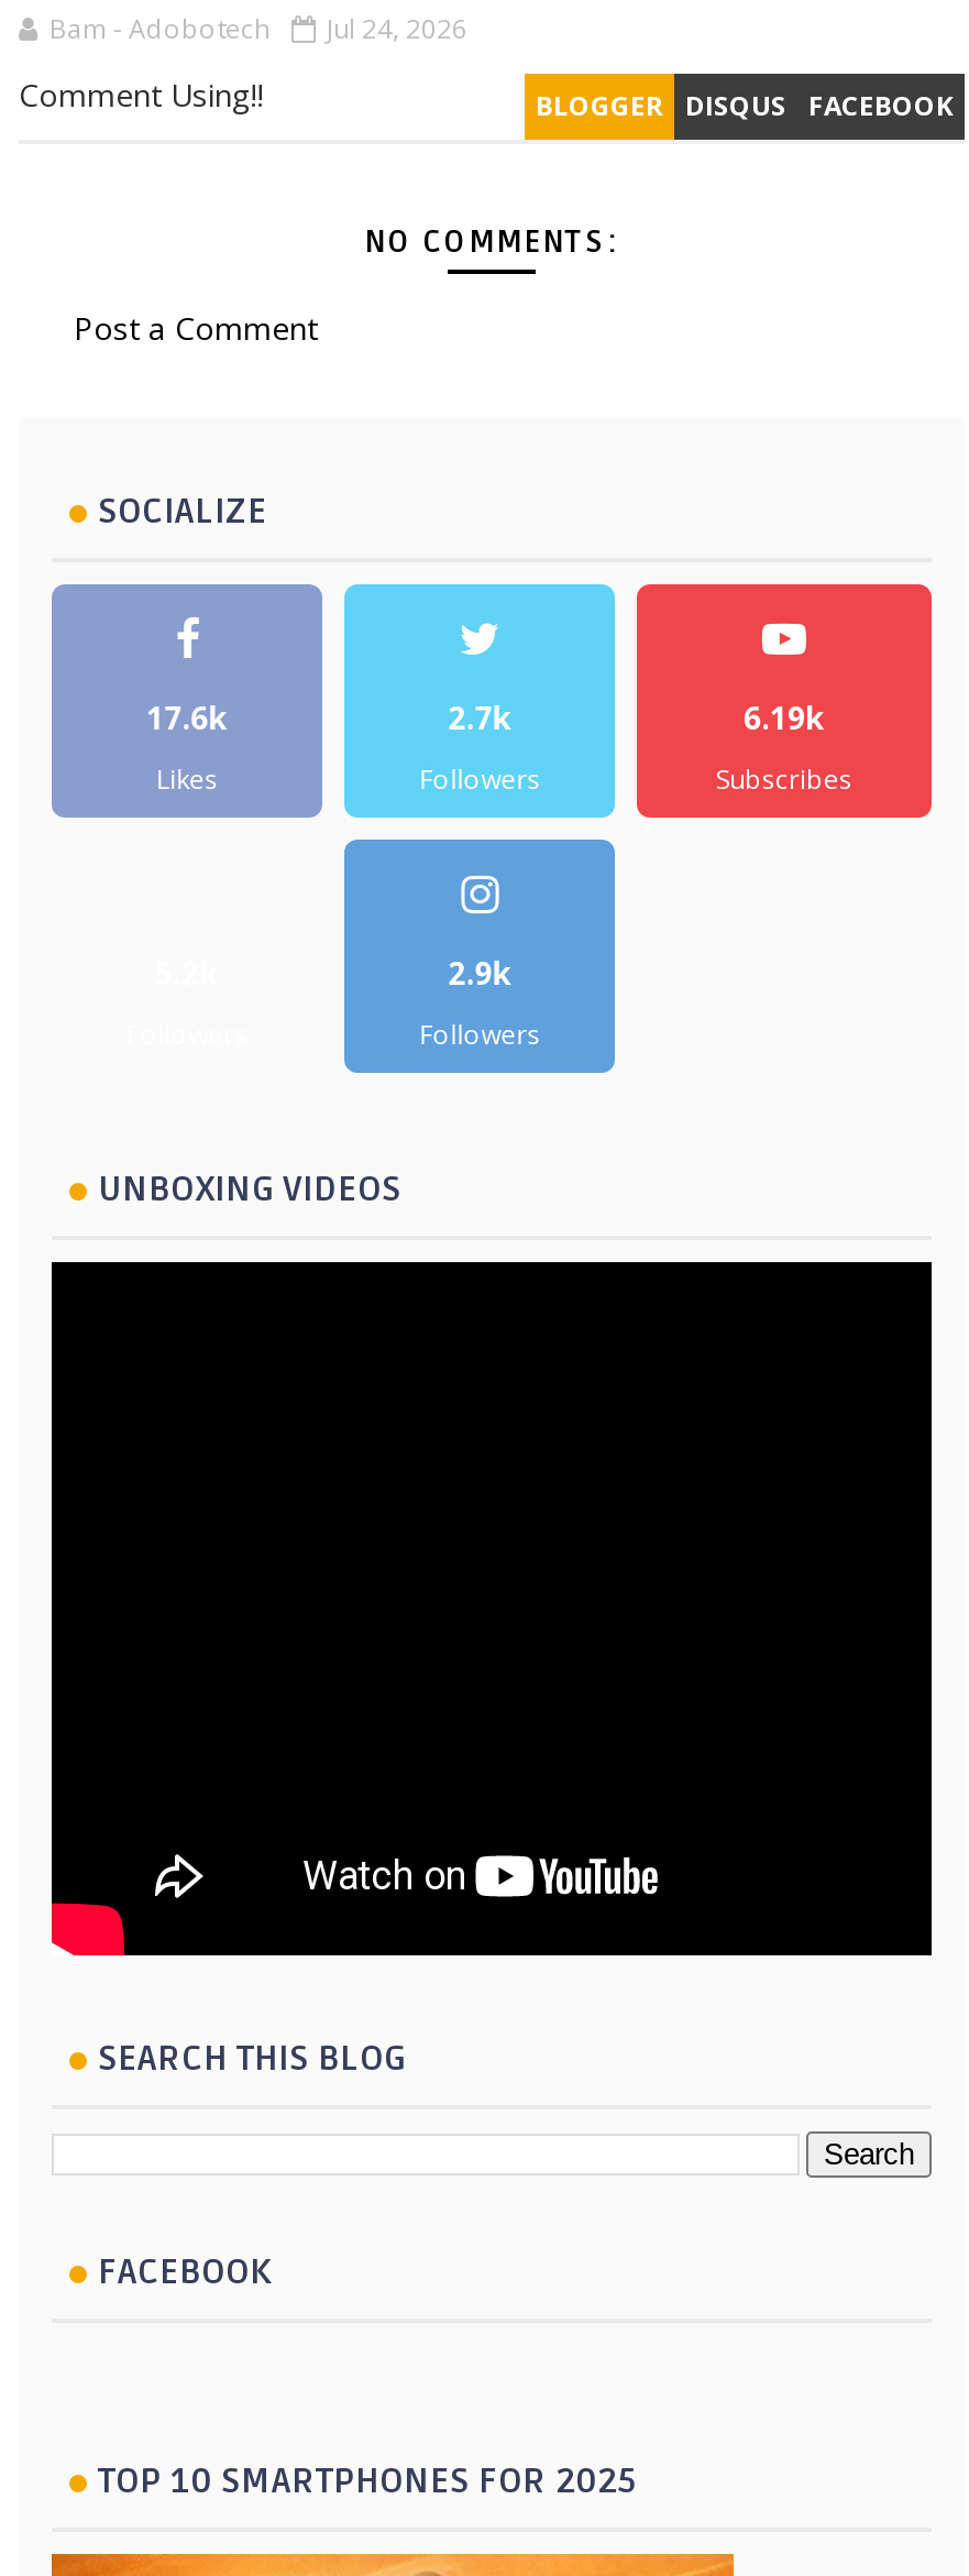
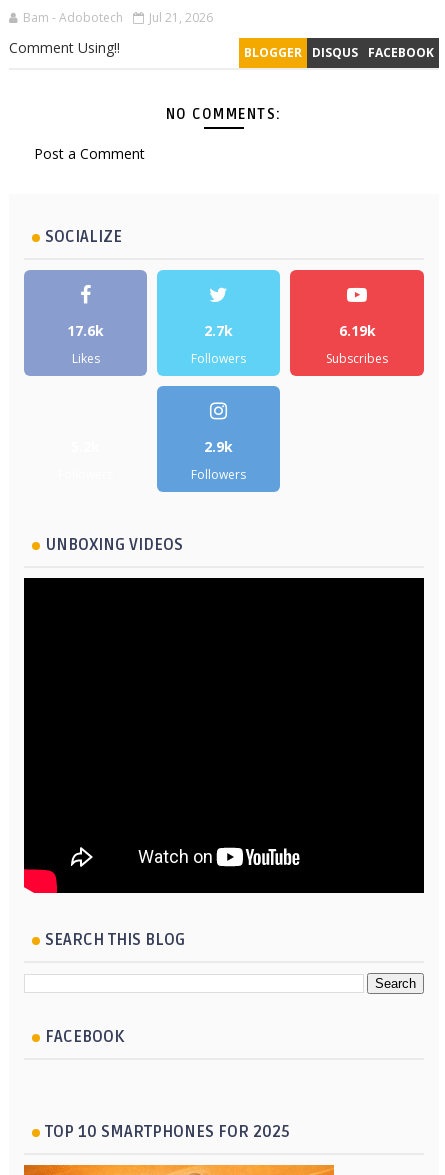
[49,10,467,47] Bam - Adobotech Jul 24, 2026 -> [23,9,213,26] Bam - Adobotech Jul 21, 2026

